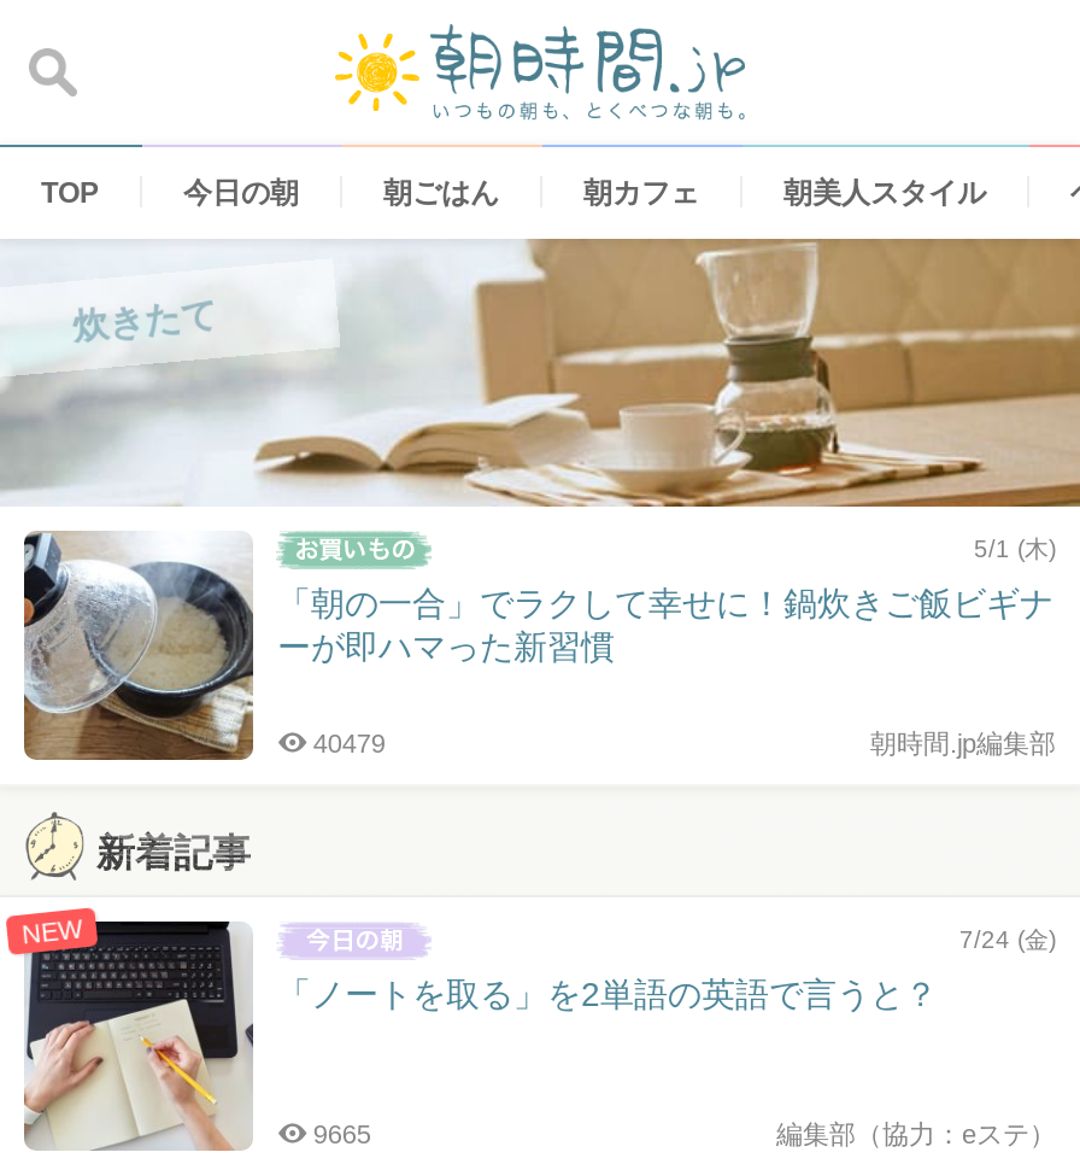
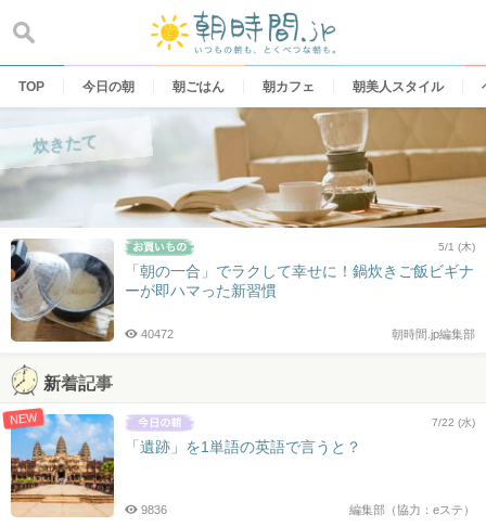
[313,728,385,757] 40479 -> [141,327,173,340] 40472
[24,919,938,1151] [image] | 「ノートを取る」を2単語の英語で言うと？ -> [10,413,361,517] [image] | 「遺跡」を1単語の英語で言うと？
[959,926,1056,953] 7/24 (金) -> [432,416,475,428] 7/22 (水)
[313,1119,371,1148] 9665 -> [141,503,167,516] 9836

